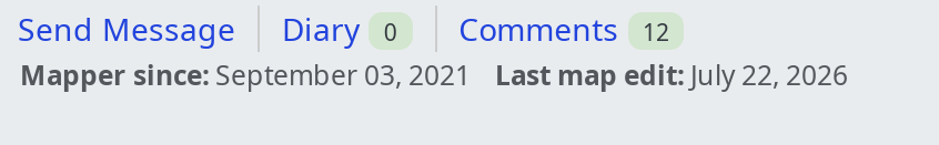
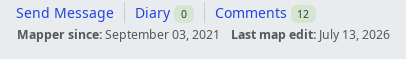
[495,56,848,94] Last map edit: July 22, 2026 -> [231,25,390,42] Last map edit: July 13, 2026

